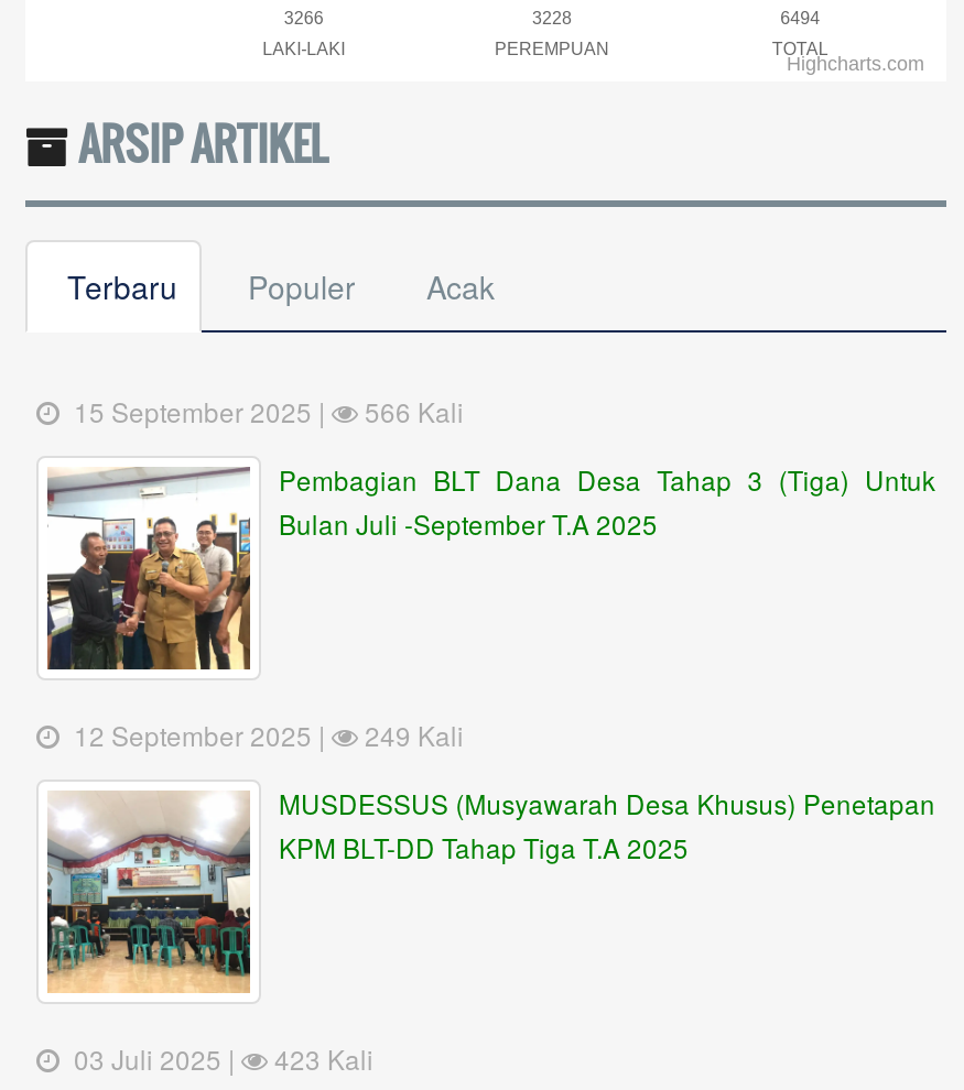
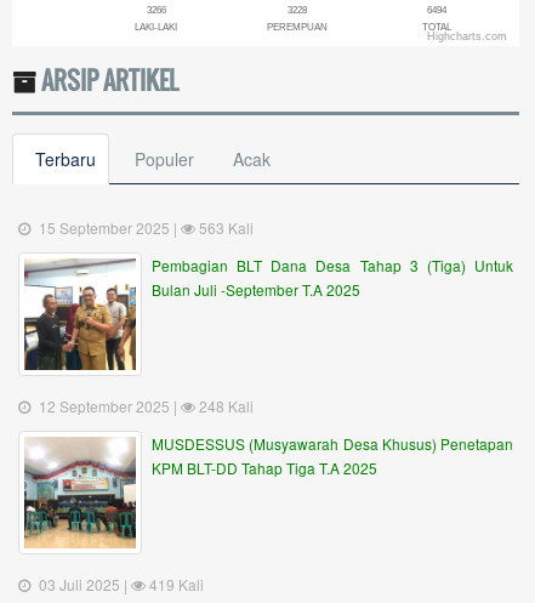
[358,391,464,429] 566 Kali -> [195,217,254,237] 563 Kali
[358,715,464,752] 249 Kali -> [195,395,254,416] 248 Kali
[268,1038,373,1076] 423 Kali -> [146,573,204,594] 419 Kali

